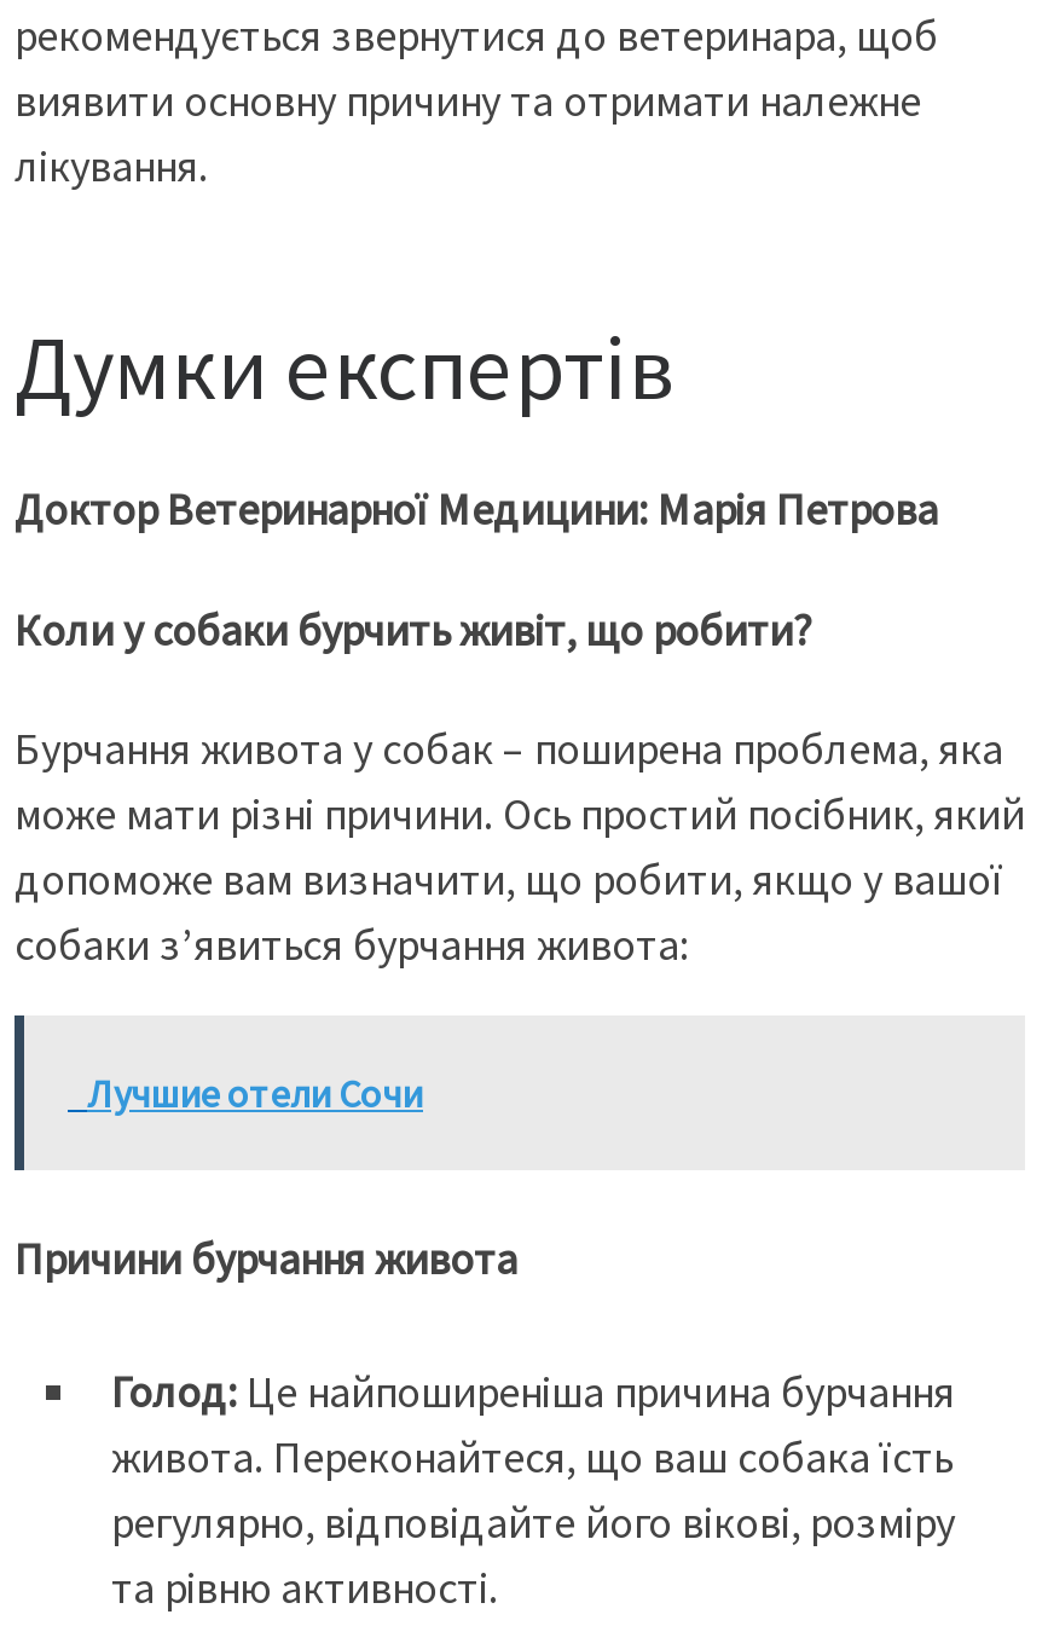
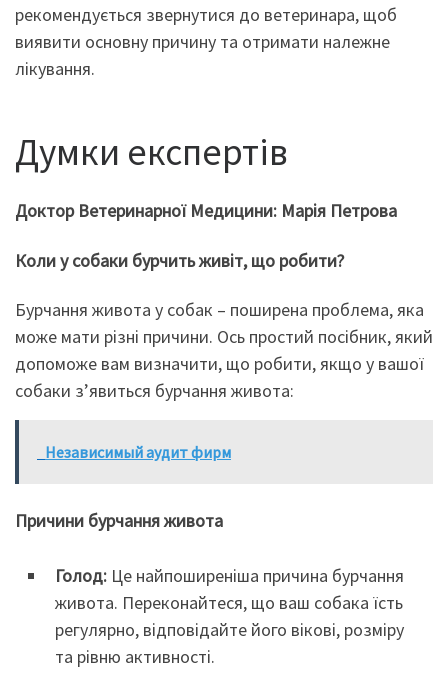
[87,1069,423,1117] Лучшие отели Сочи -> [45,442,231,462] Независимый аудит фирм

